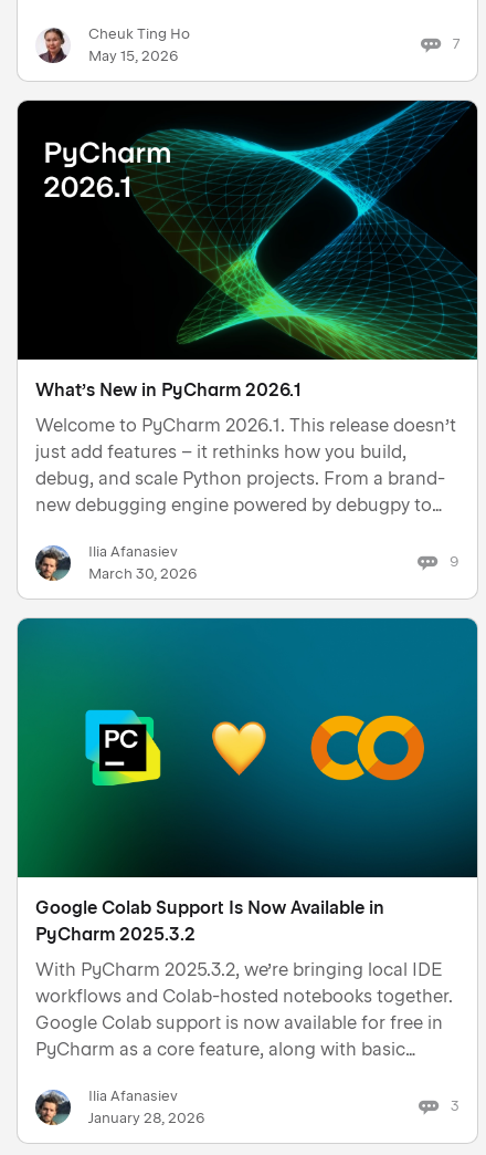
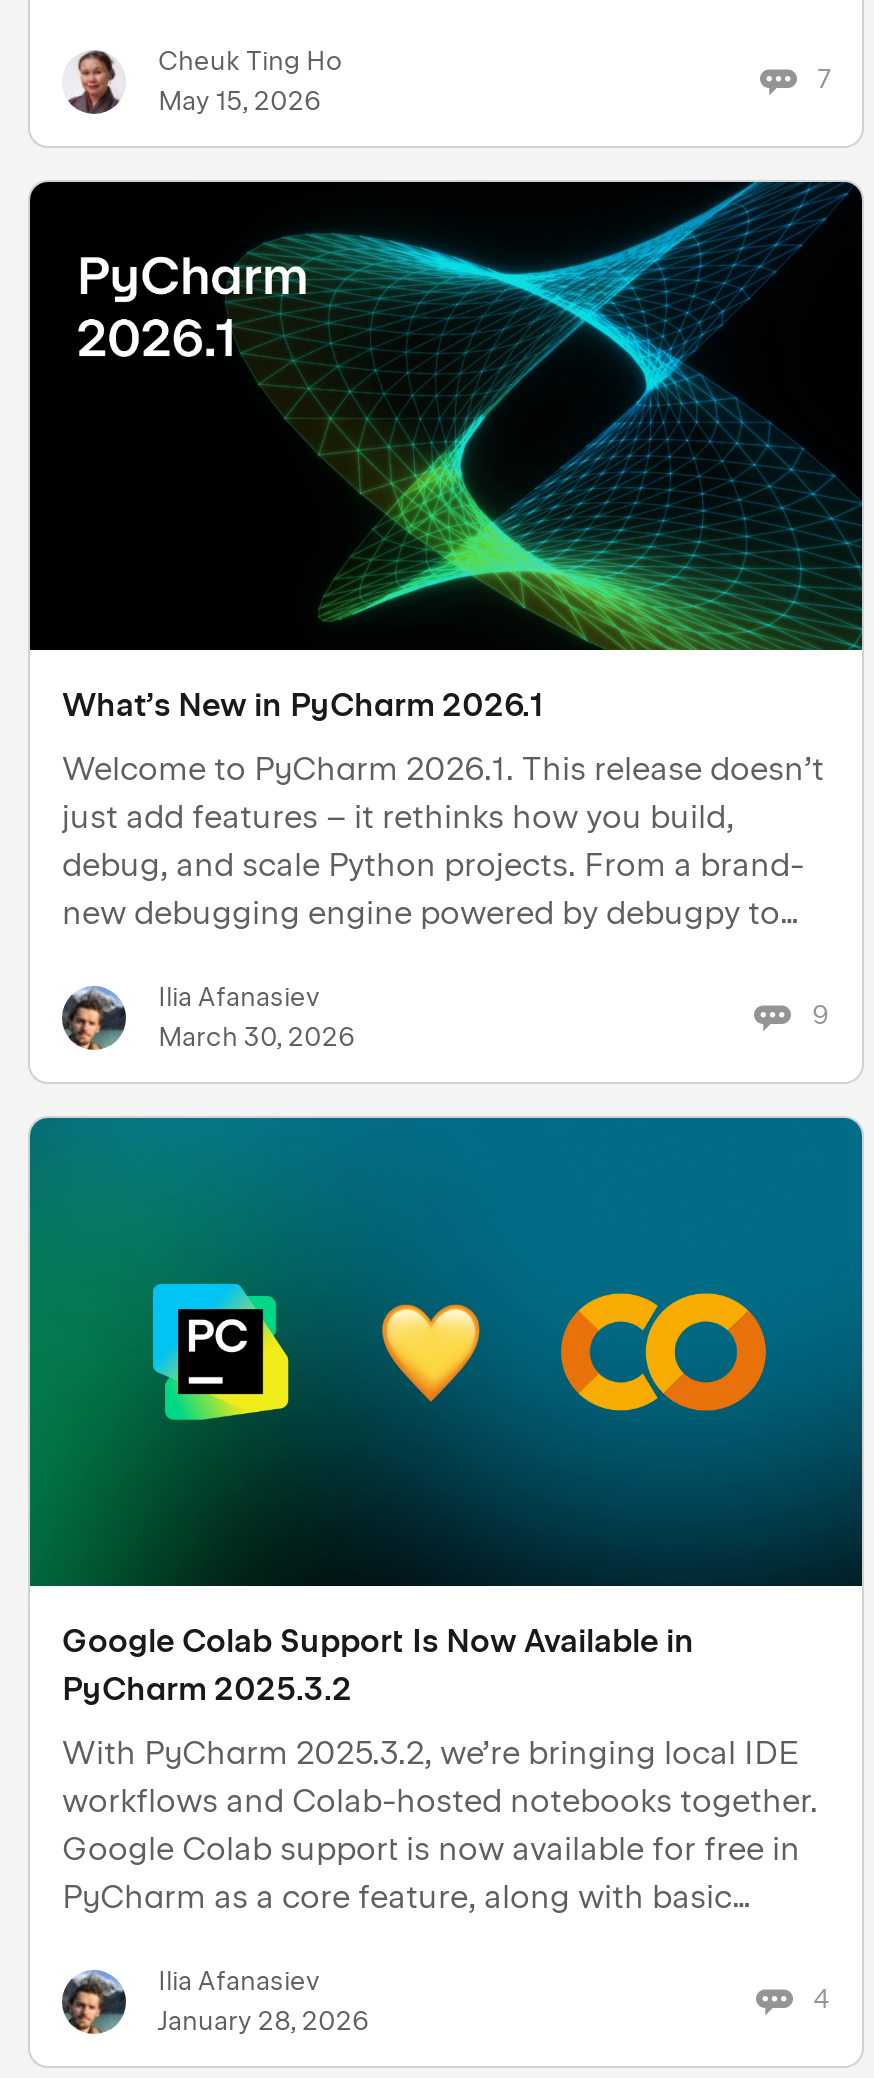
[451,1098,459,1115] 3 -> [814,1985,830,2015] 4

